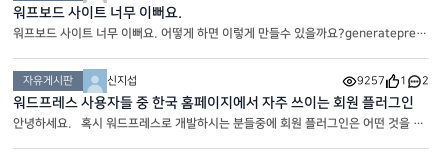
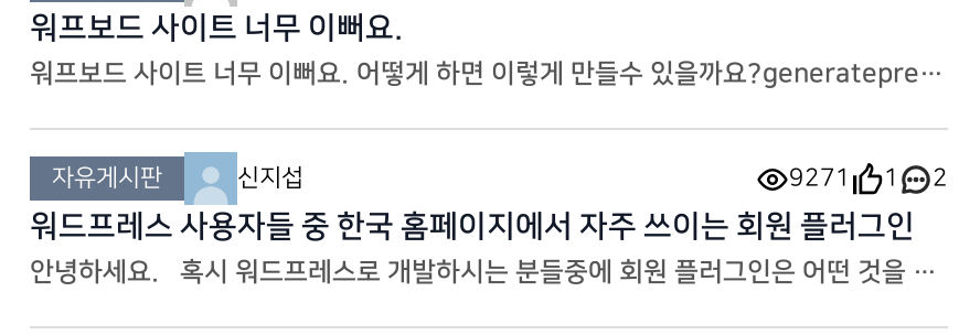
[357,75,429,87] 9257 1 2 -> [789,165,948,192] 9271 1 2

